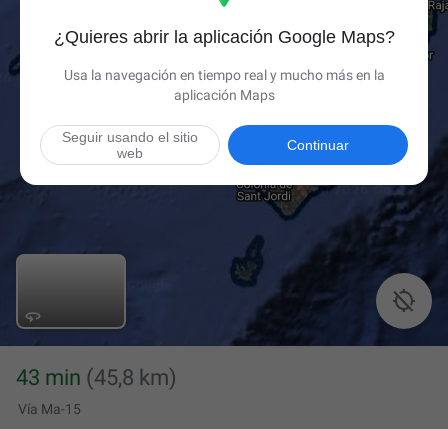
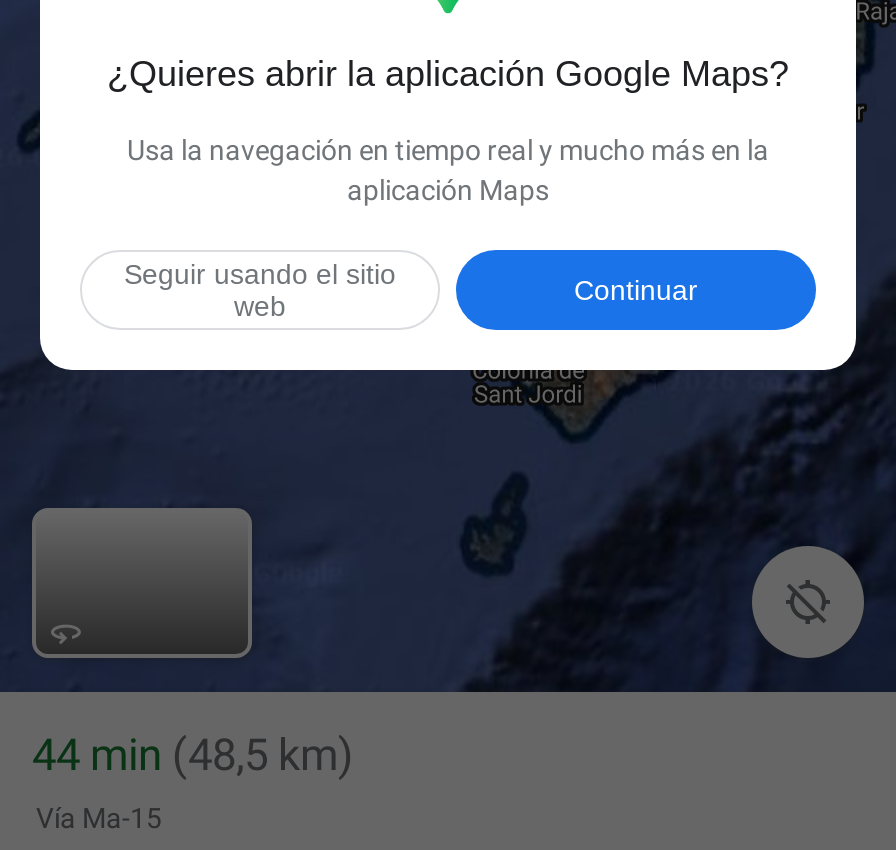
[16,365,177,390] 43 min (45,8 km) -> [32,730,354,780] 44 min (48,5 km)

